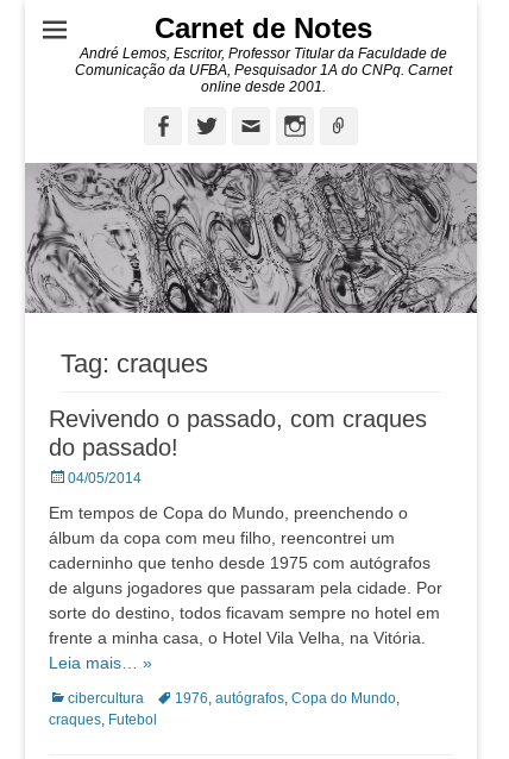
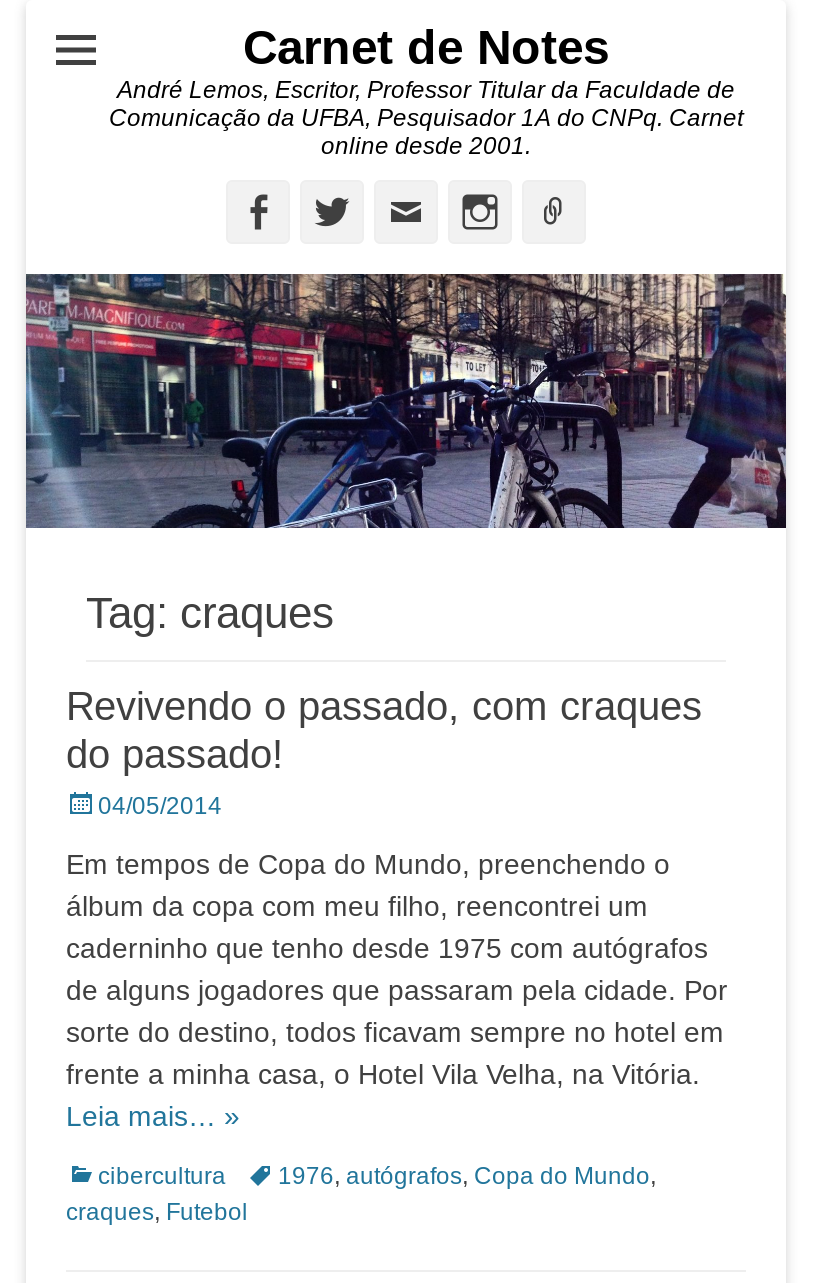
[26,162,478,314] [image] -> [26,274,786,530] [image]

